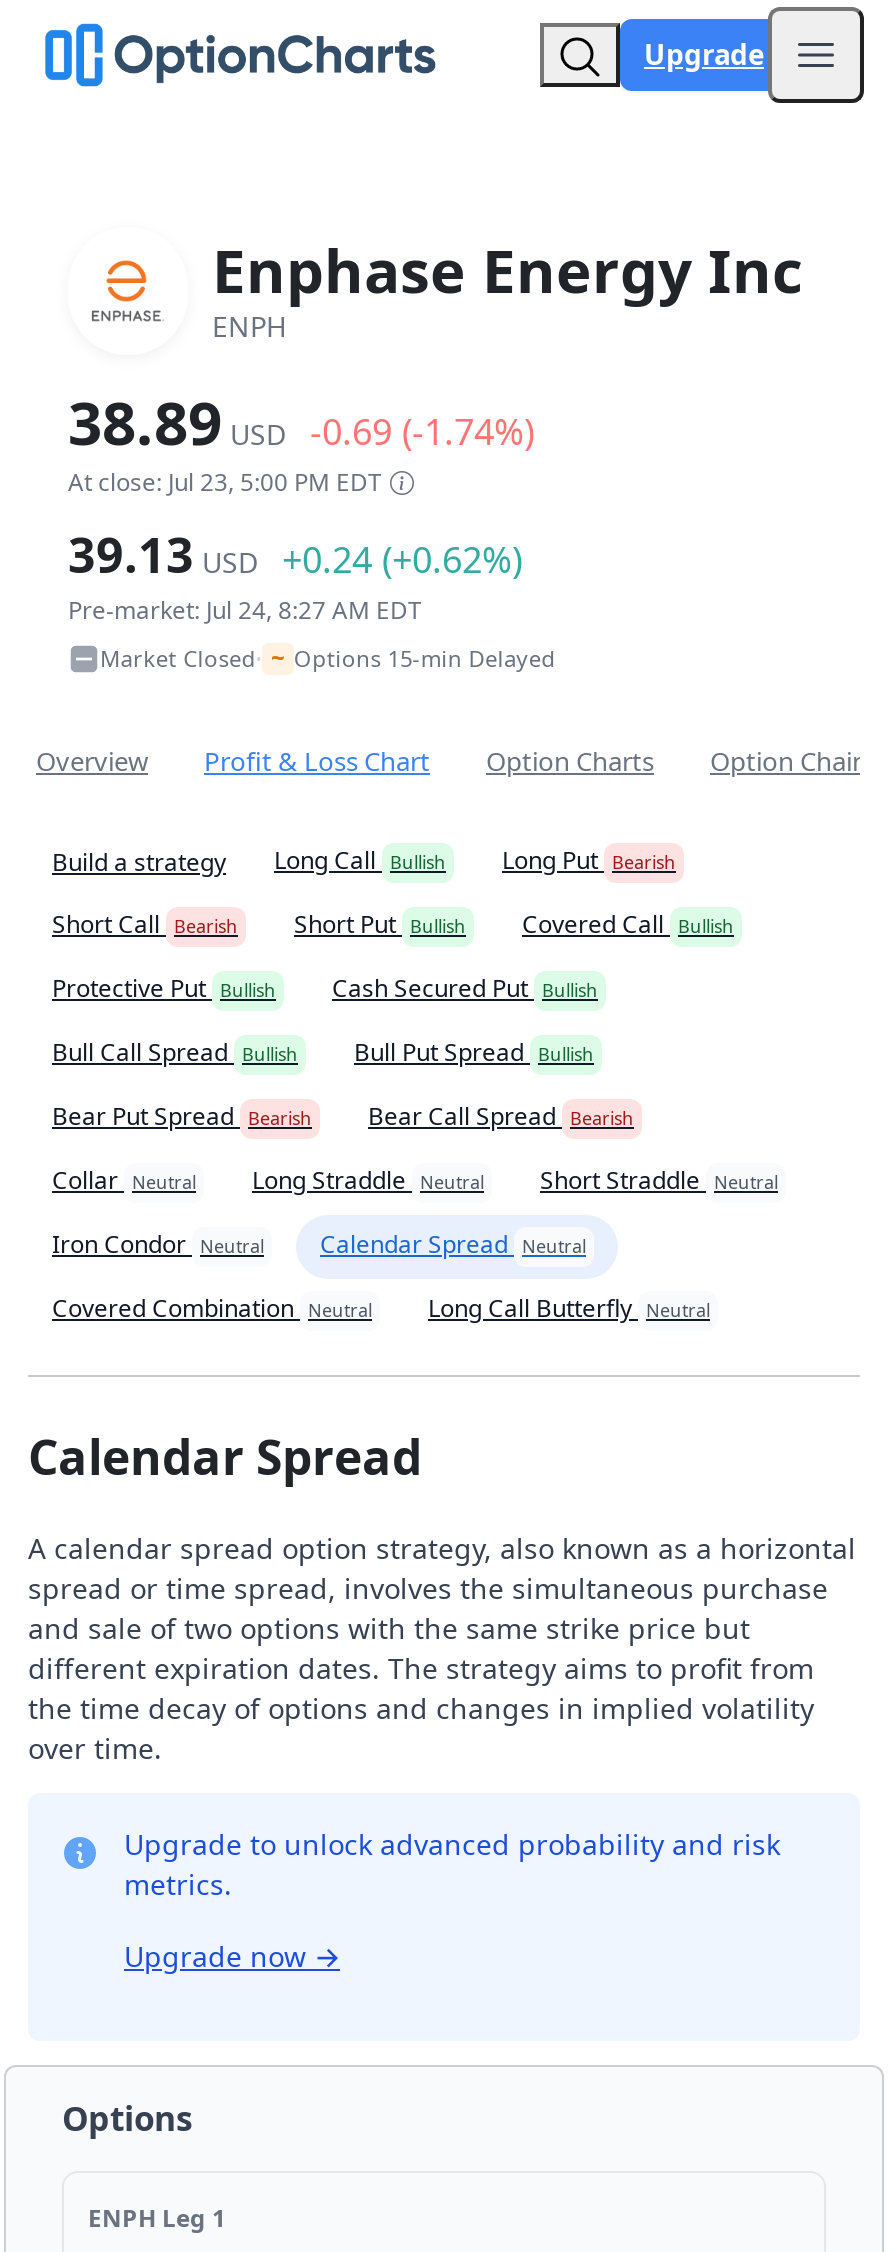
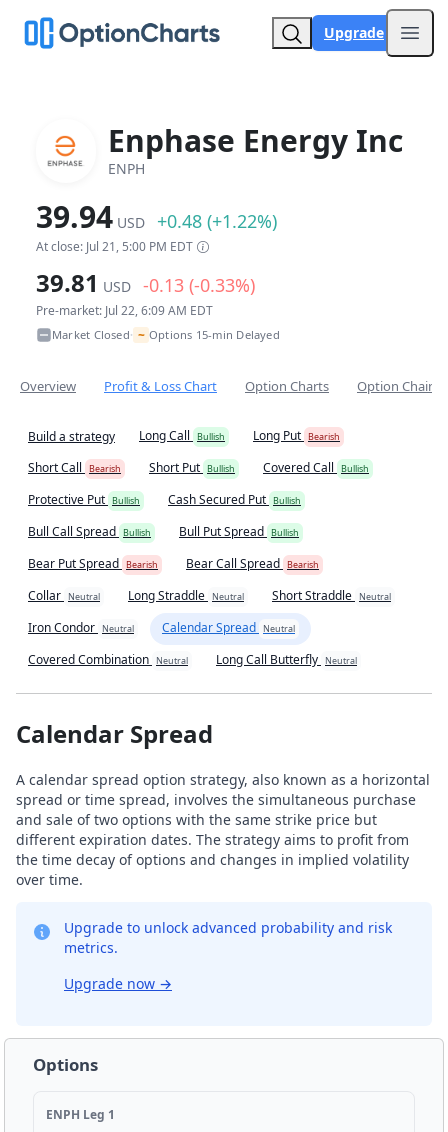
[68,381,534,463] 38.89 USD -0.69 (-1.74%) -> [36,196,277,237] 39.94 USD +0.48 (+1.22%)
[68,465,382,499] At close: Jul 23, 5:00 PM EDT -> [36,238,193,255] At close: Jul 21, 5:00 PM EDT
[68,521,522,587] 39.13 USD +0.24 (+0.62%) -> [36,266,255,299] 39.81 USD -0.13 (-0.33%)
[68,593,422,627] Pre-market: Jul 24, 8:27 AM EDT -> [36,302,213,319] Pre-market: Jul 22, 6:09 AM EDT

